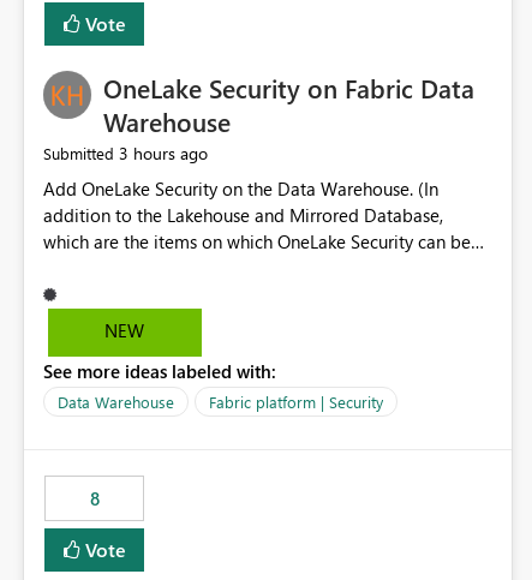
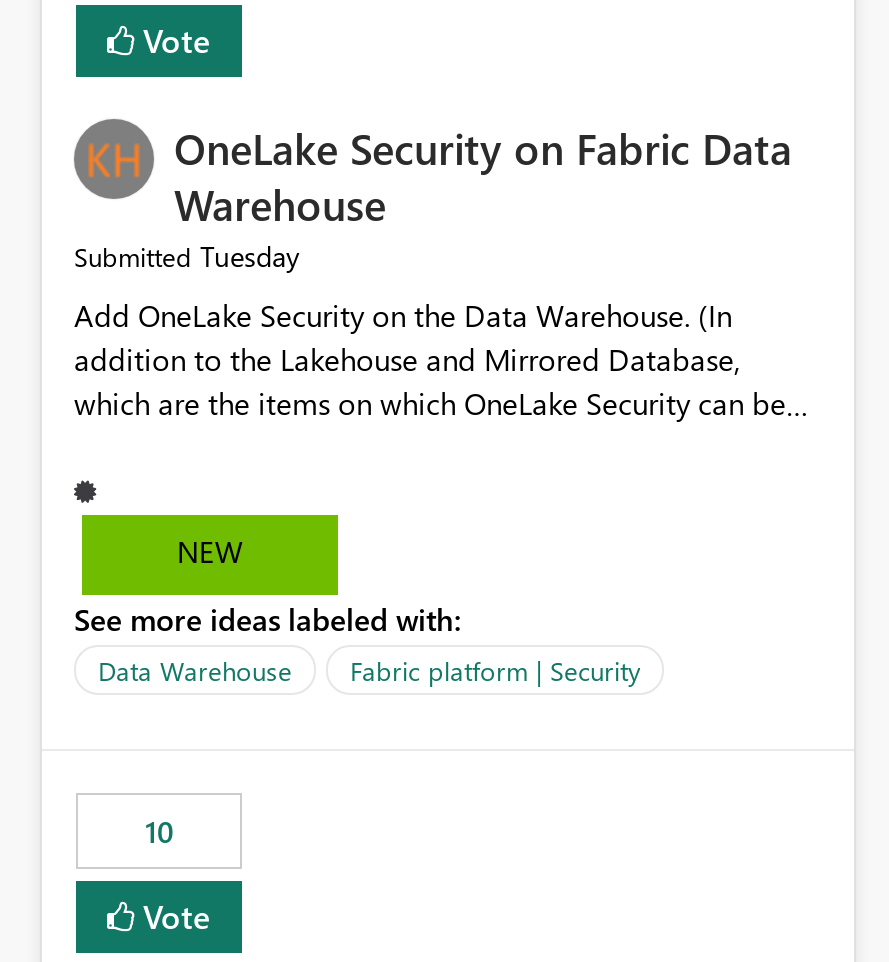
[43,142,208,165] Submitted 3 hours ago -> [74,238,300,276] Submitted Tuesday
[89,487,99,511] 8 -> [145,812,173,852] 10

